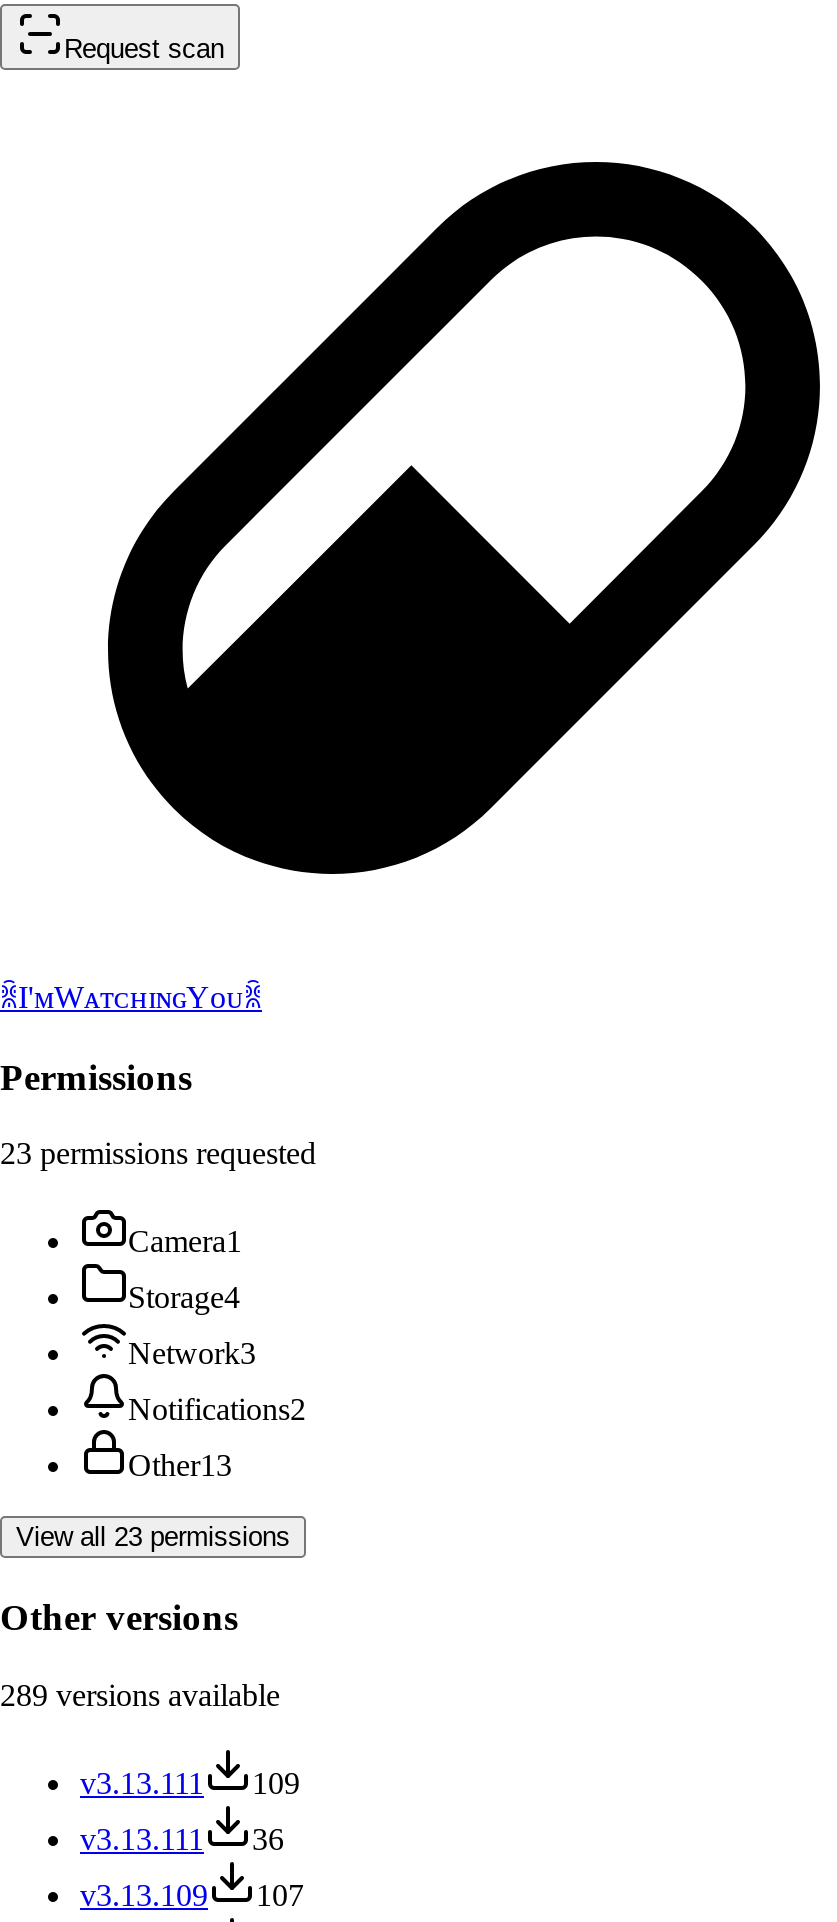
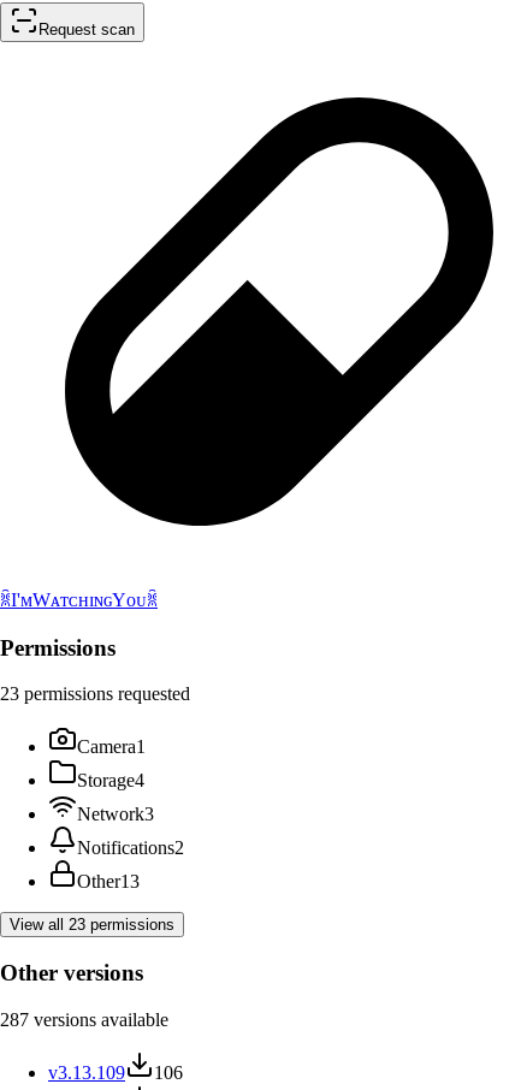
[0,1678,300,1856] 289 versions available | v3.13.111 | 109 | v3.13.111 | 36 -> [0,1009,168,1030] 287 versions available
[80,1878,304,1912] v3.13.109 107 -> [48,1062,183,1083] v3.13.109 106

